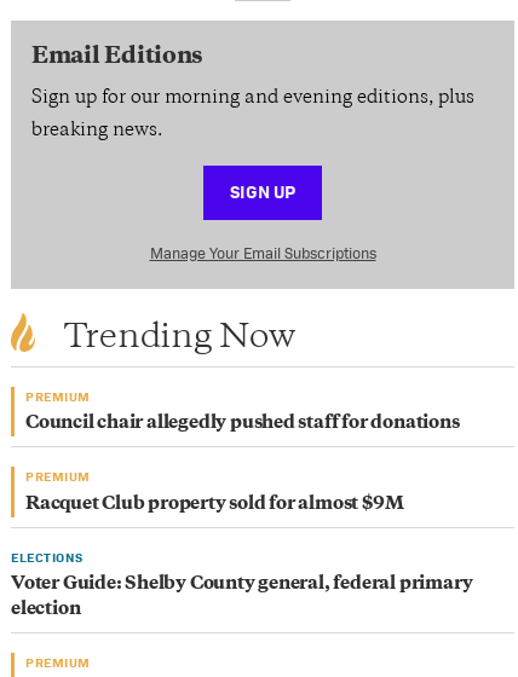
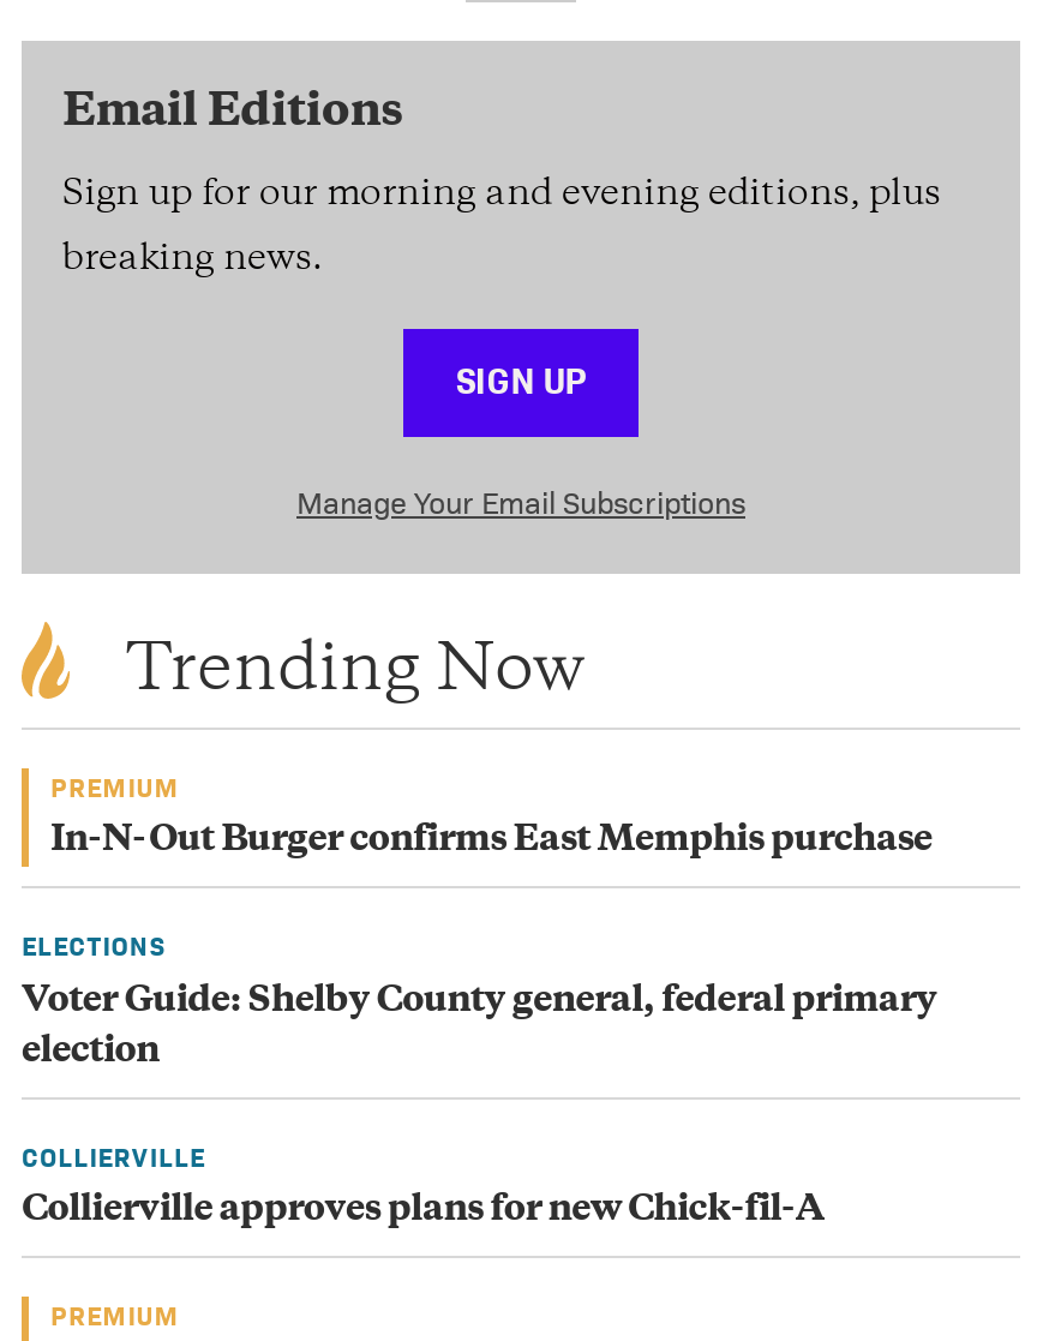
[25,415,459,514] Council chair allegedly pushed staff for donations | PREMIUM | Racquet Club property sold for almost $9M -> [50,825,932,861] In-N-Out Burger confirms East Memphis purchase
moved [11,549,472,619] -> [22,930,937,1071]: ELECTIONS | Voter Guide: Shelby County general, federal primary | election
none -> [22,1140,830,1230] COLLIERVILLE | Collierville approves plans for new Chick-fil-A

